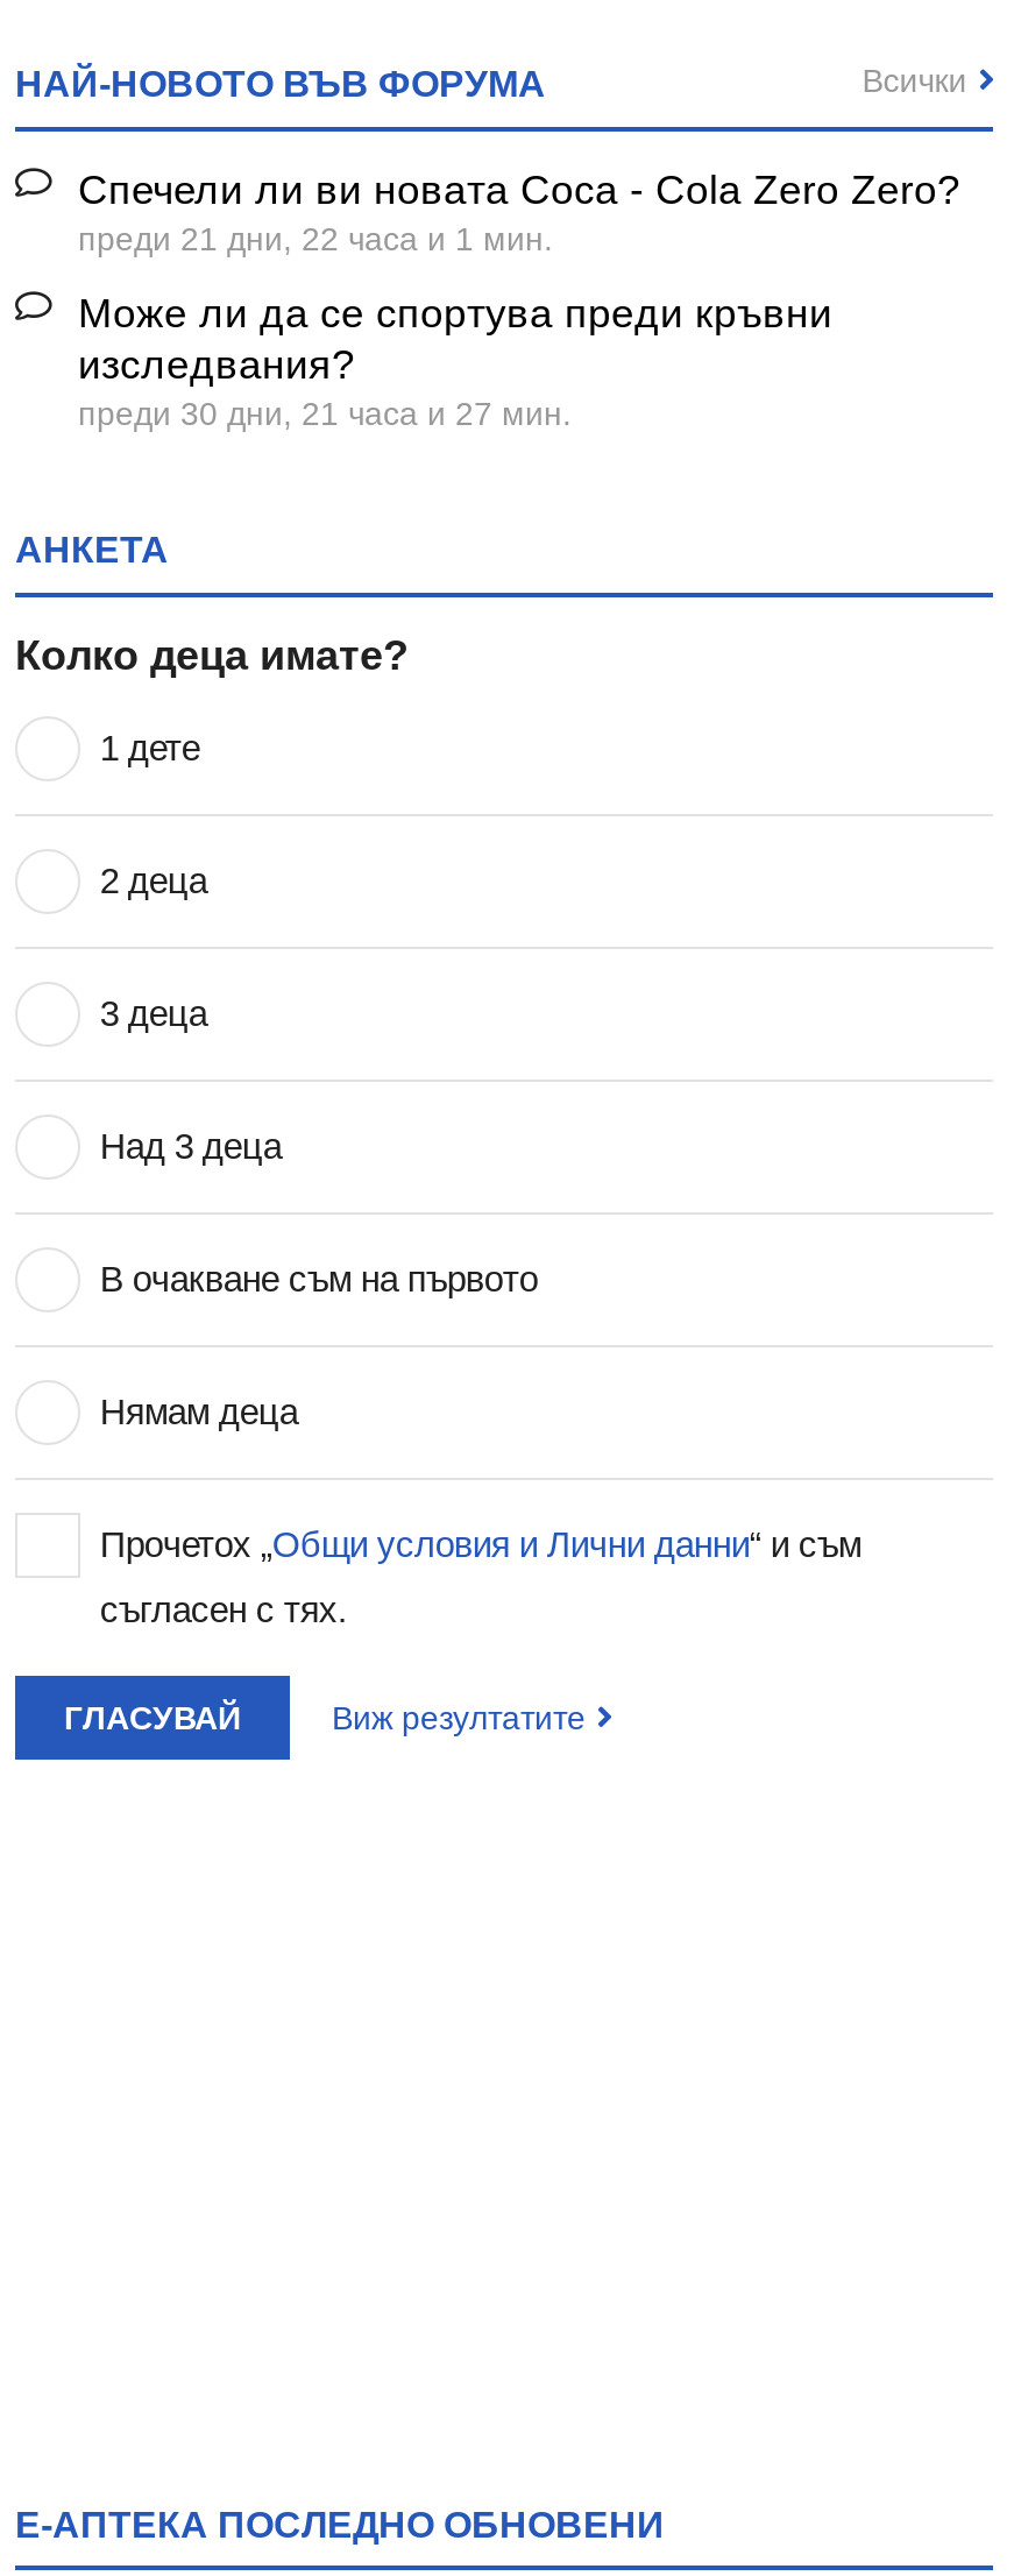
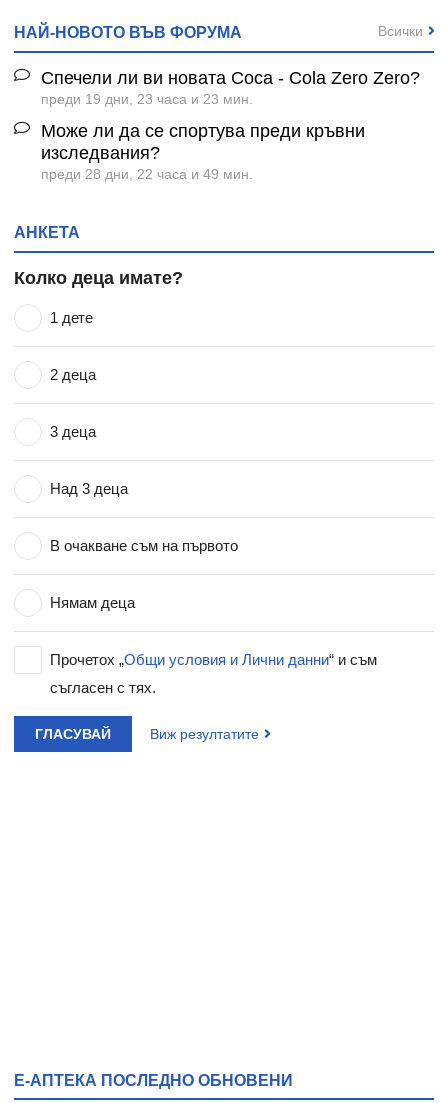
[78,221,553,258] преди 21 дни, 22 часа и 1 мин. -> [41,91,253,107] преди 19 дни, 23 часа и 23 мин.
[78,396,572,433] преди 30 дни, 21 часа и 27 мин. -> [41,166,253,182] преди 28 дни, 22 часа и 49 мин.

